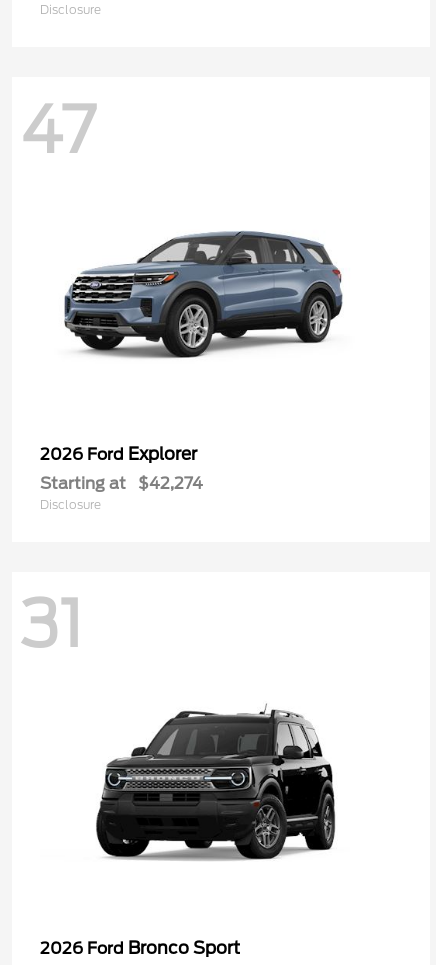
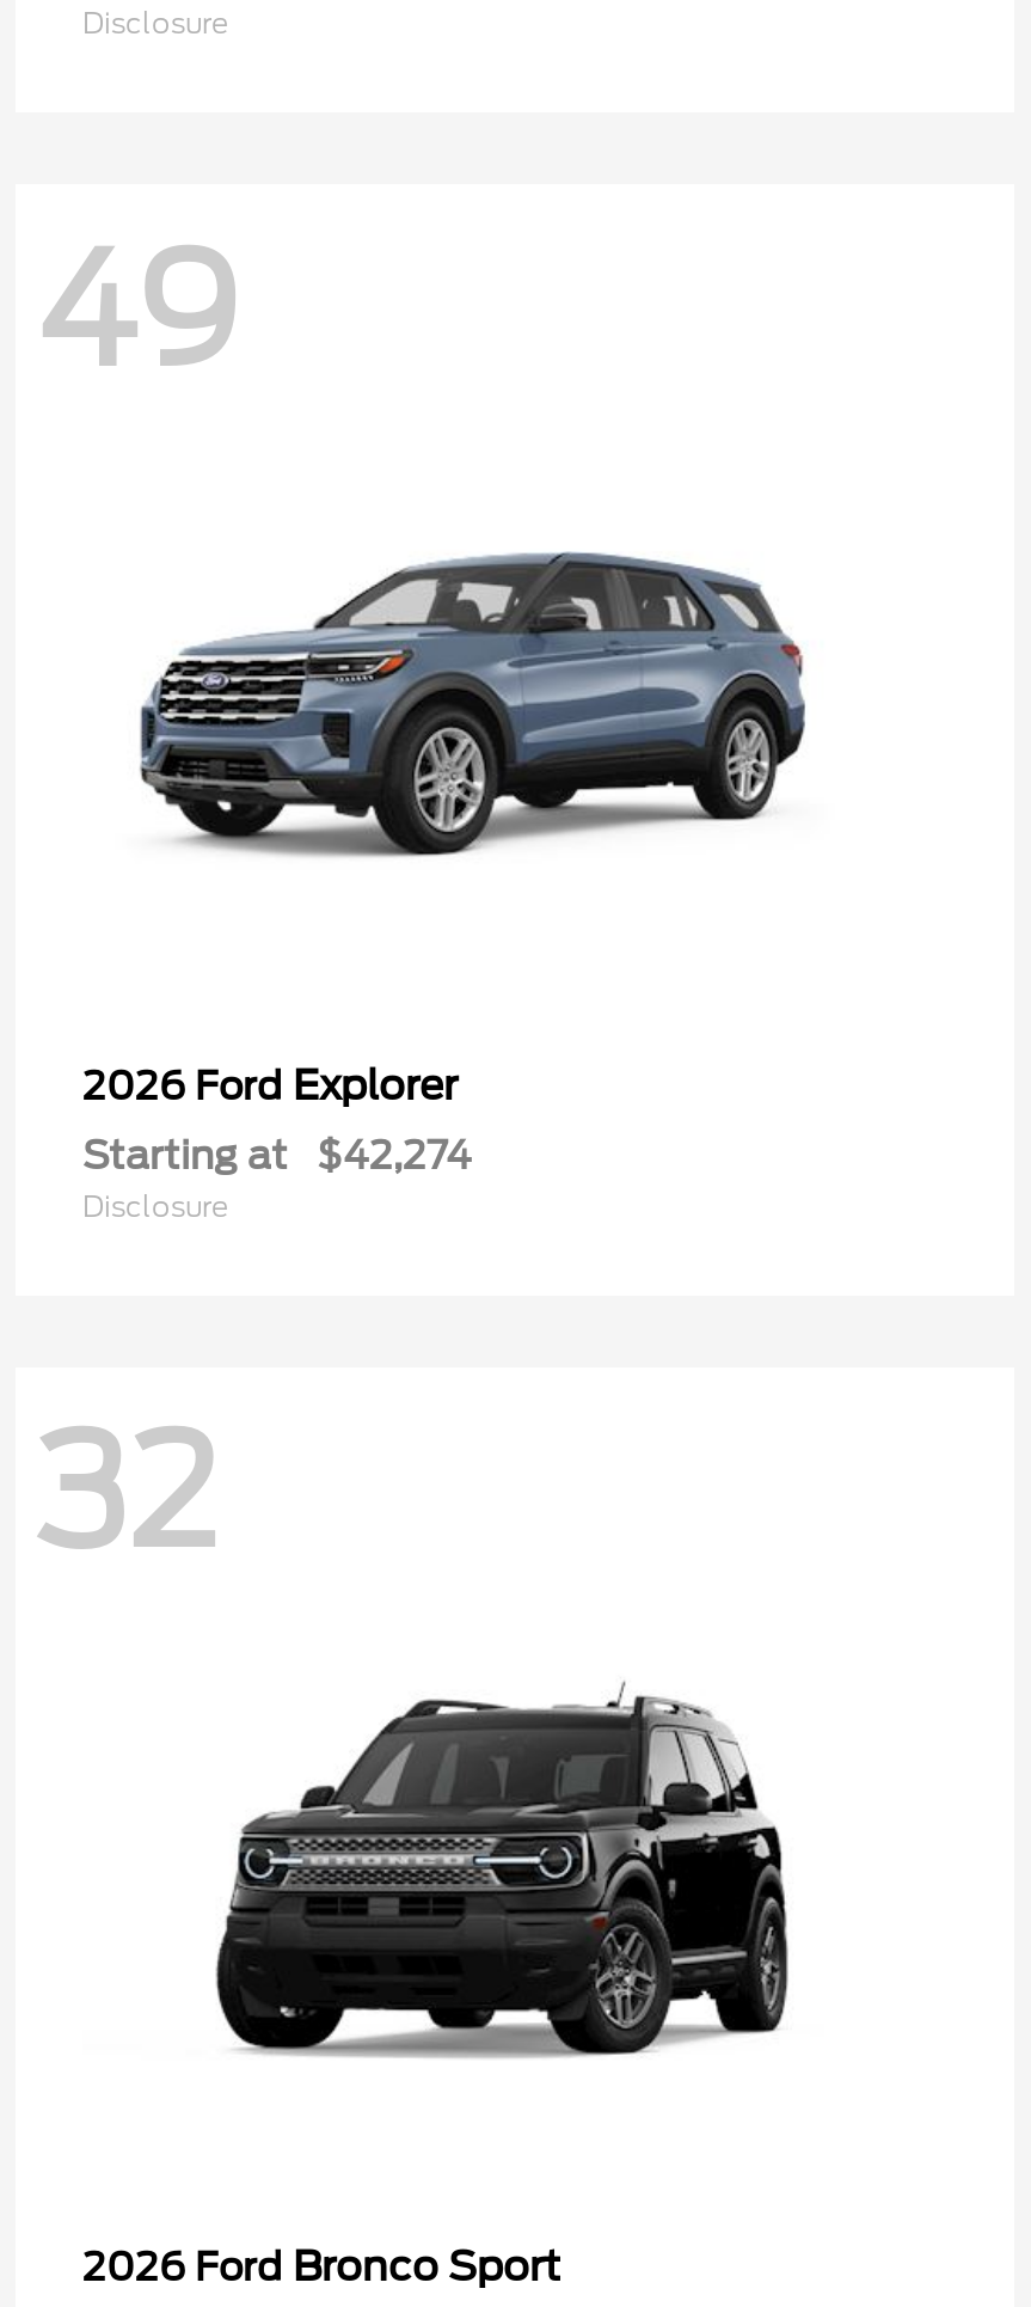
[20,92,95,168] 47 -> [35,220,240,402] 49
[20,586,83,662] 31 -> [35,1402,219,1583] 32

